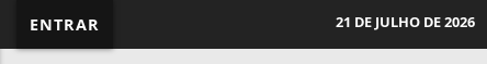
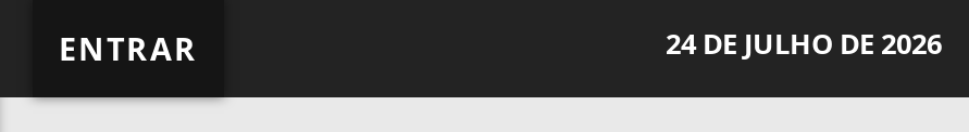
[336,12,475,31] 21 DE JULHO DE 2026 -> [666,24,942,63] 24 DE JULHO DE 2026

